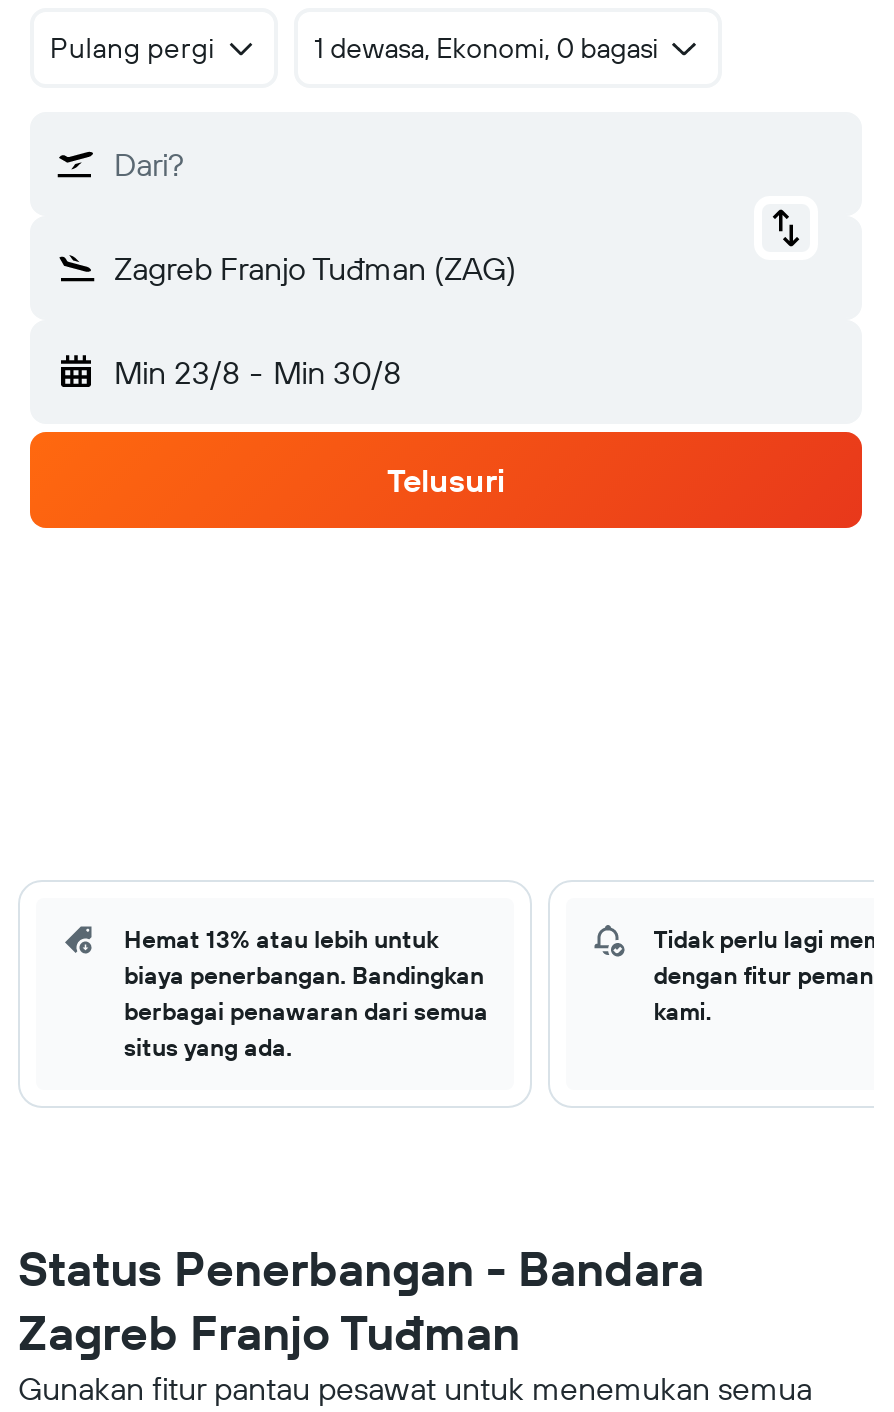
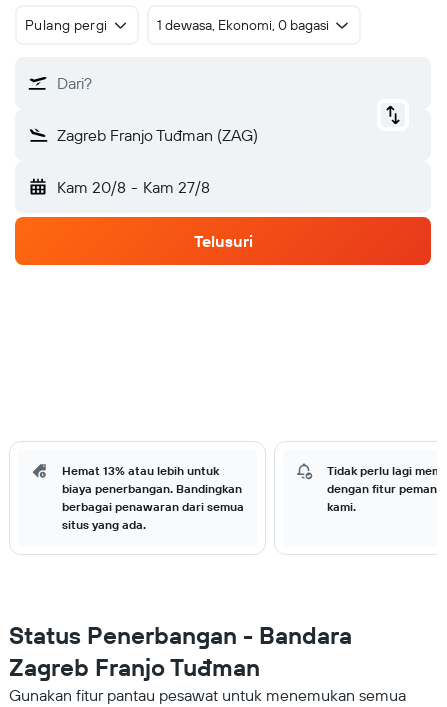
[114,352,401,392] Min 23/8 - Min 30/8 -> [57,177,210,197] Kam 20/8 - Kam 27/8

